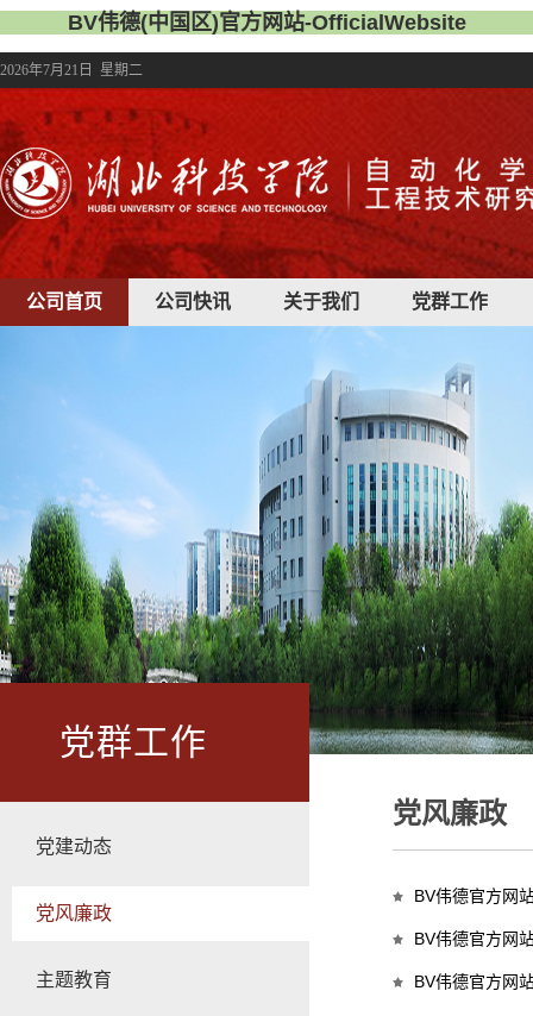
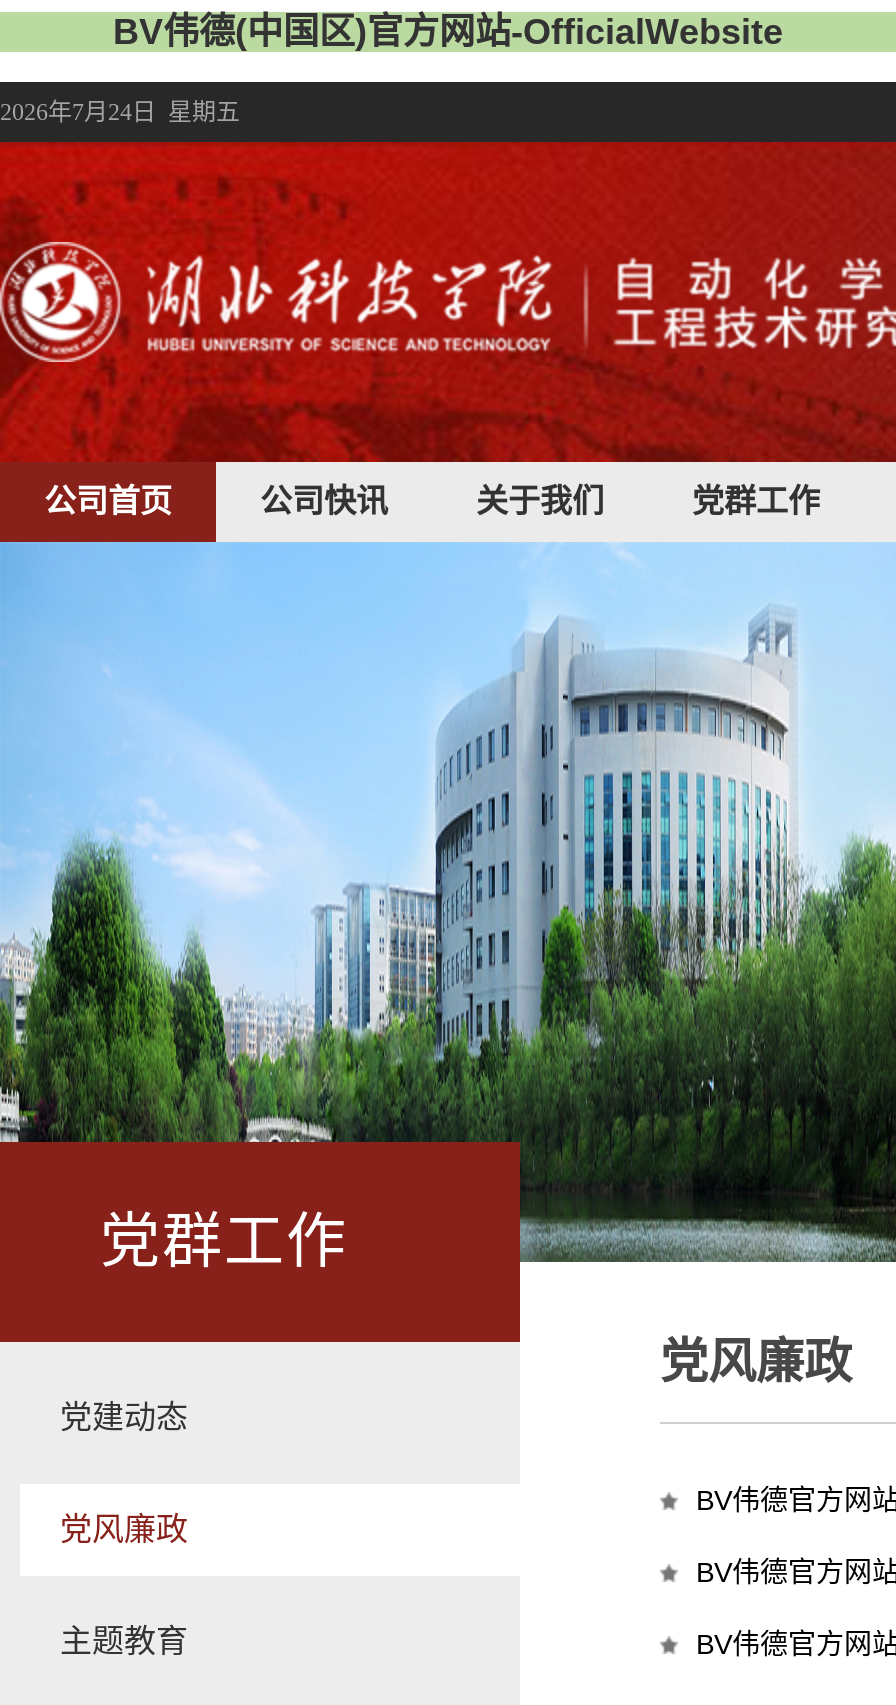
[0,62,143,78] 2026年7月21日 星期二 -> [0,98,240,126] 2026年7月24日 星期五

